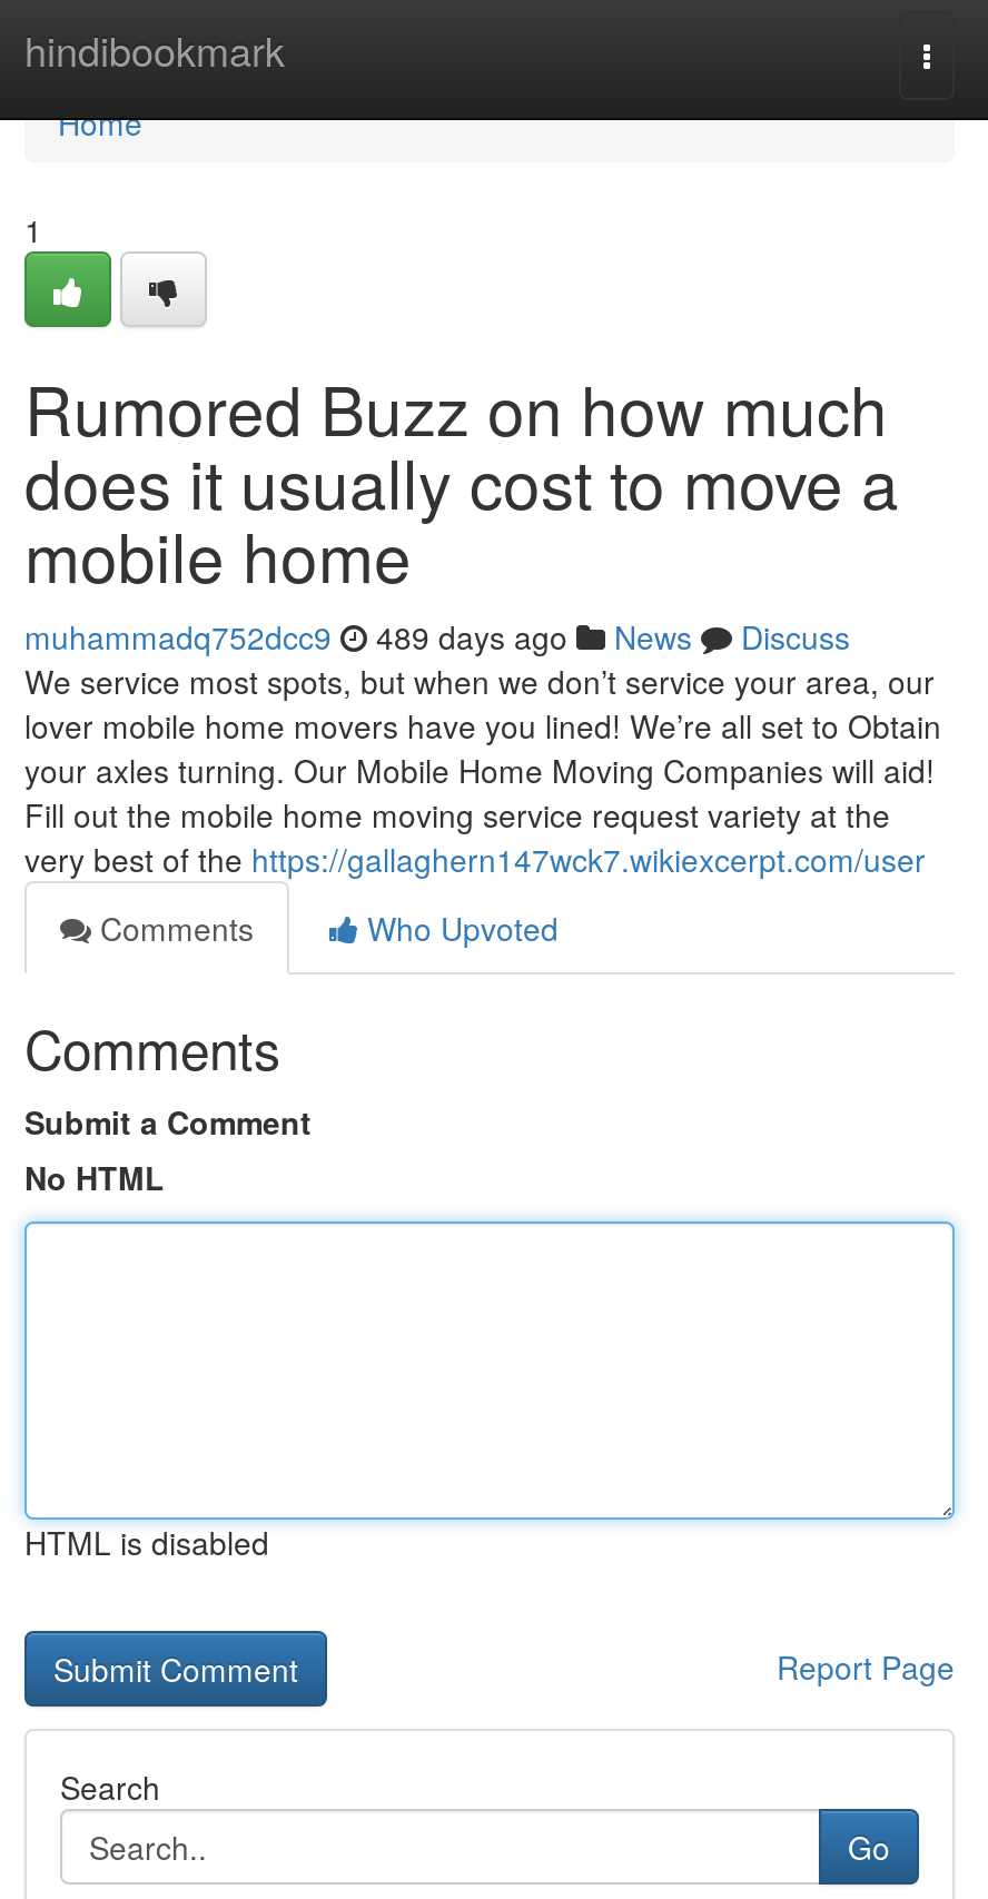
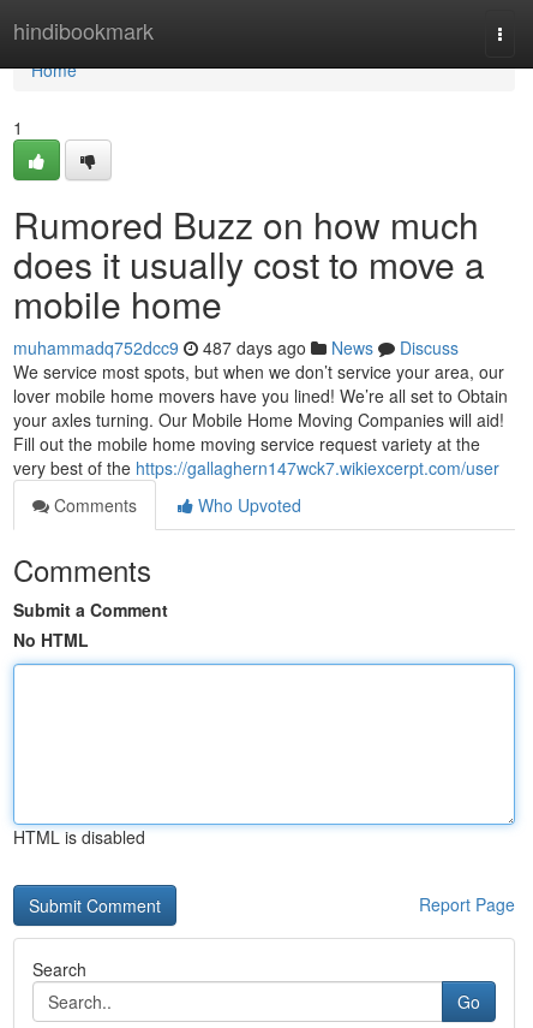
[24,614,850,659] muhammadq752dcc9 489 days ago News Discuss -> [13,335,459,359] muhammadq752dcc9 487 days ago News Discuss

